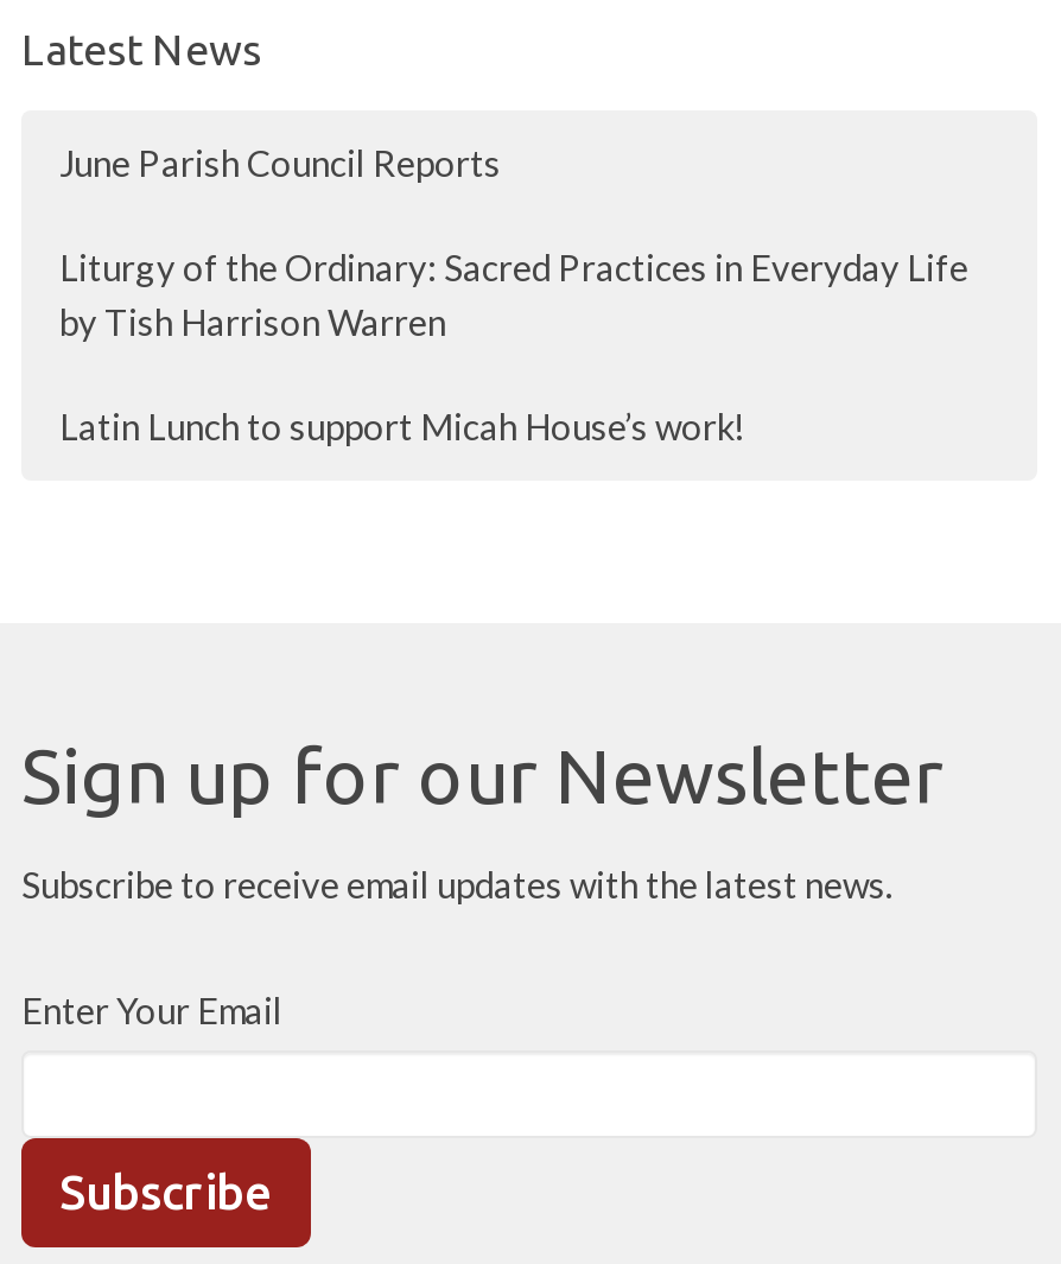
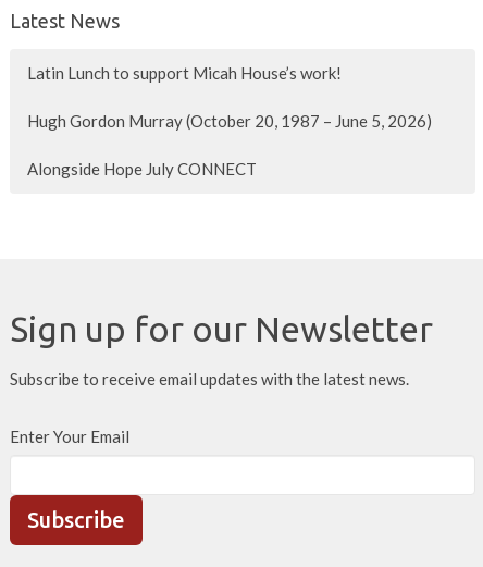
[59,140,968,342] June Parish Council Reports | Liturgy of the Ordinary: Sacred Practices in Everyday Life | by Tish Harrison Warren -> none
moved [59,404,745,446] -> [27,63,342,82]: Latin Lunch to support Micah House’s work!
none -> [27,111,432,178] Hugh Gordon Murray (October 20, 1987 – June 5, 2026) | Alongside Hope July CONNECT

